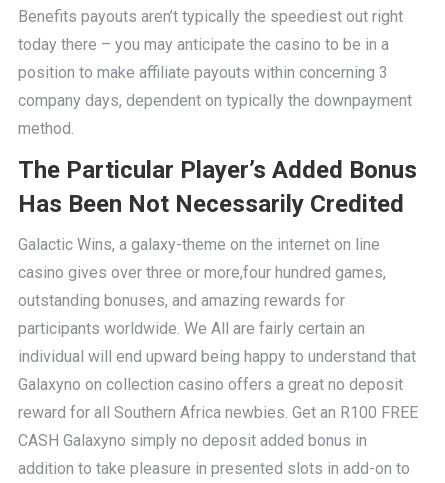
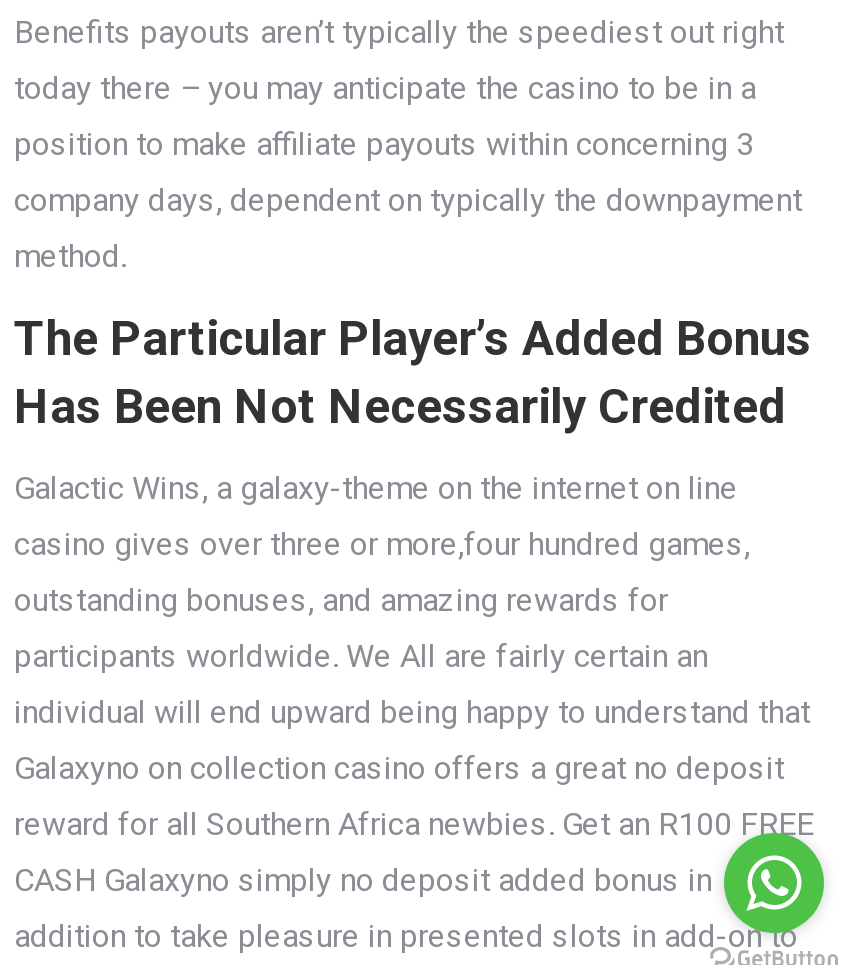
none -> [720,847,828,925] [image]

